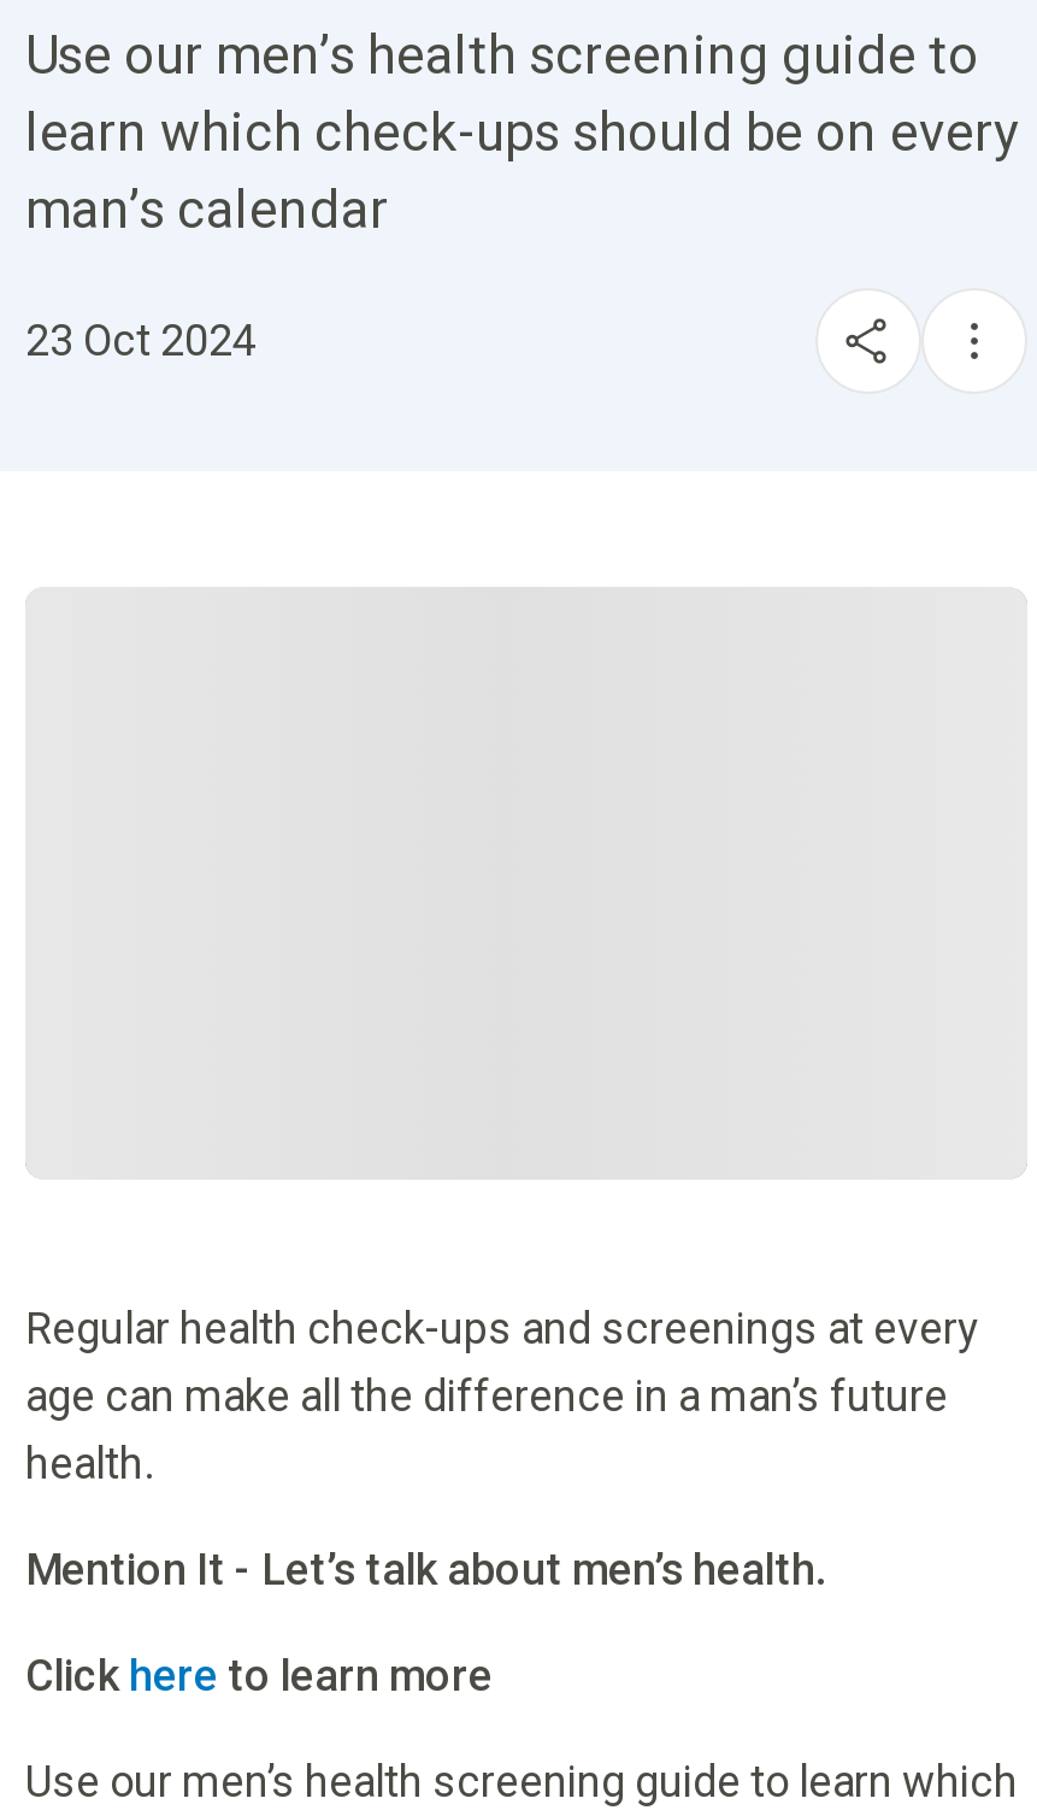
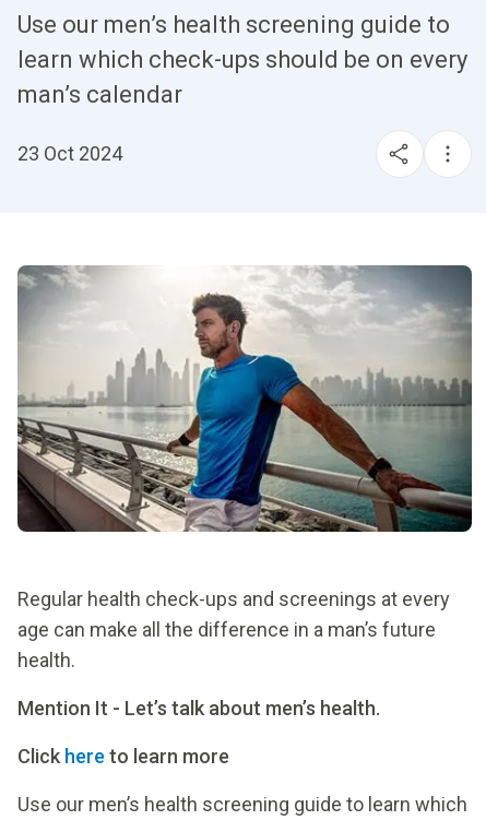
none -> [16,264,473,533] [image]

